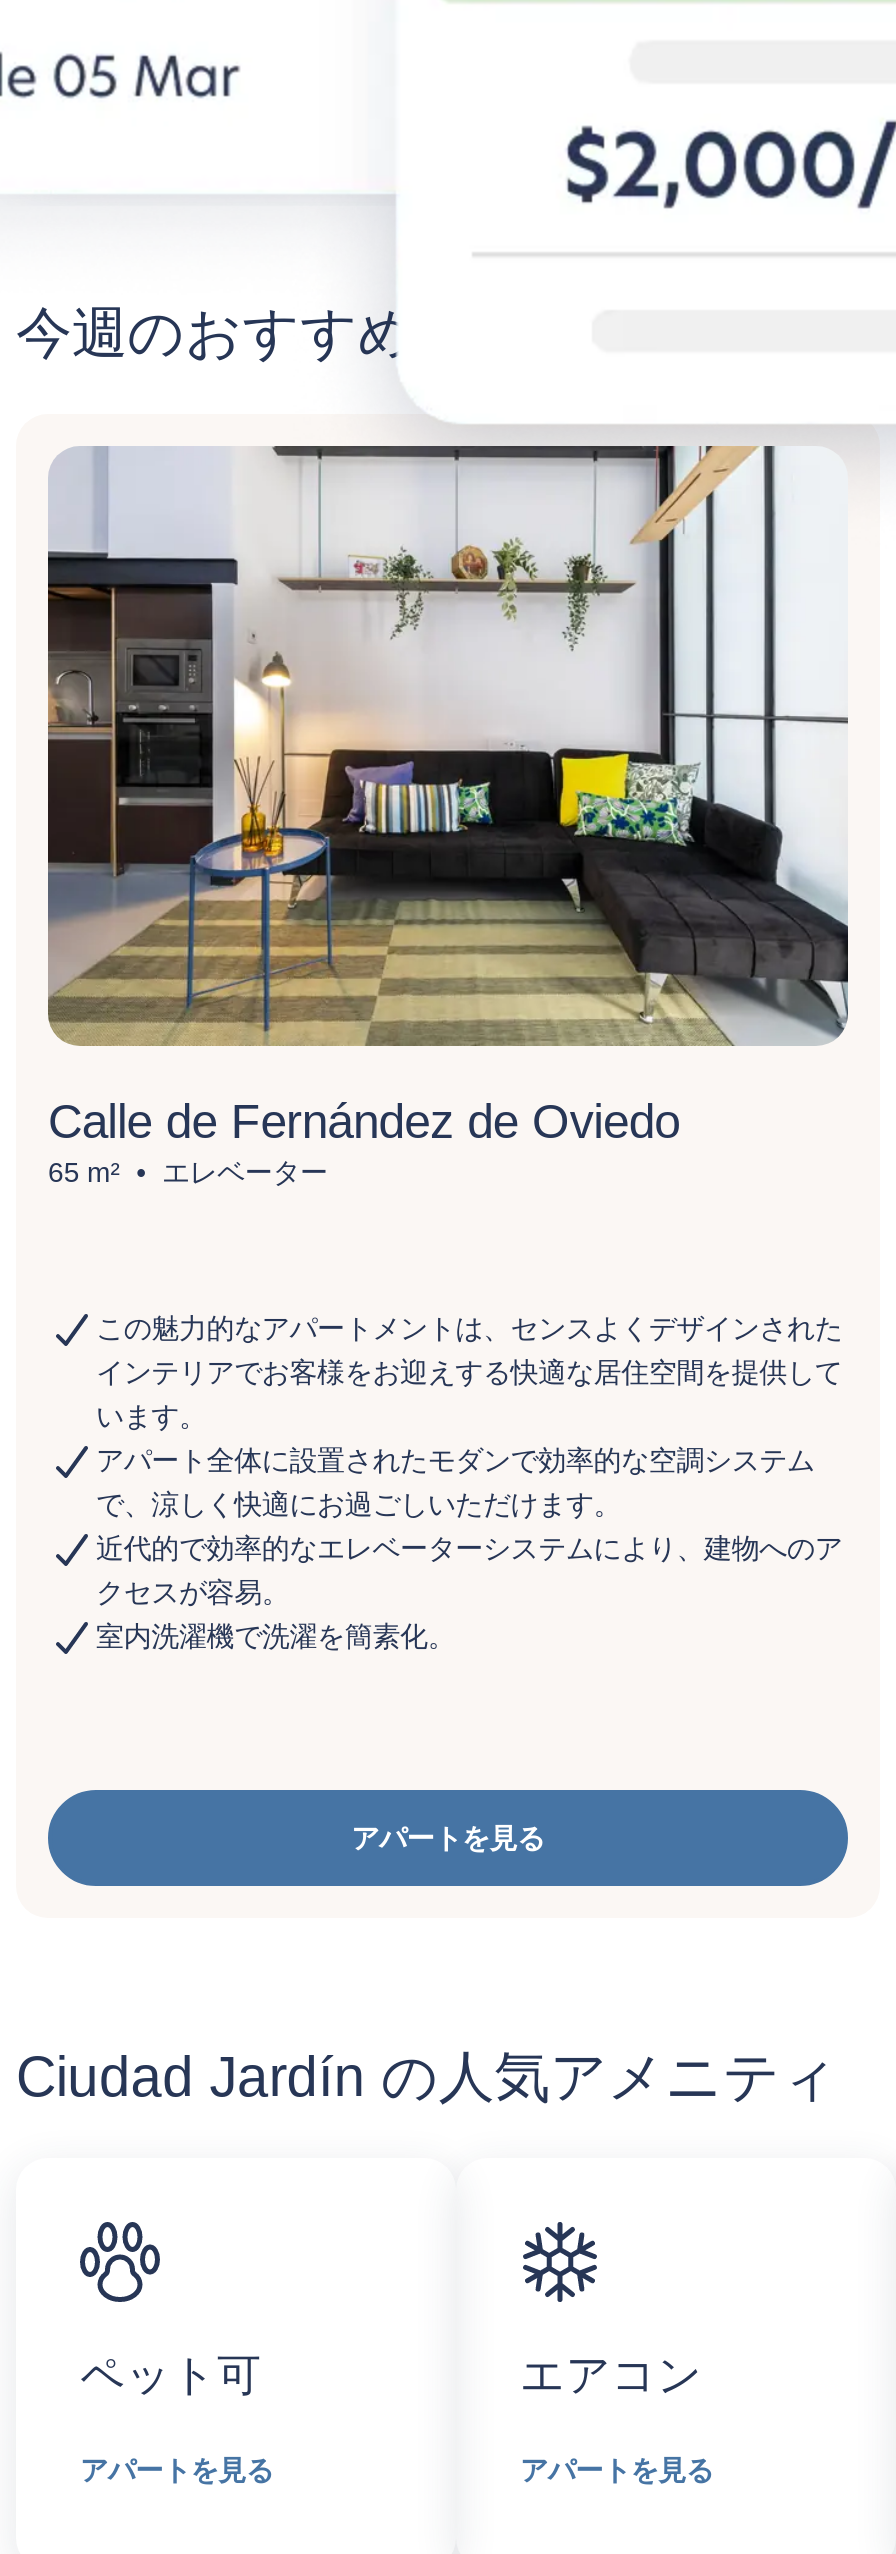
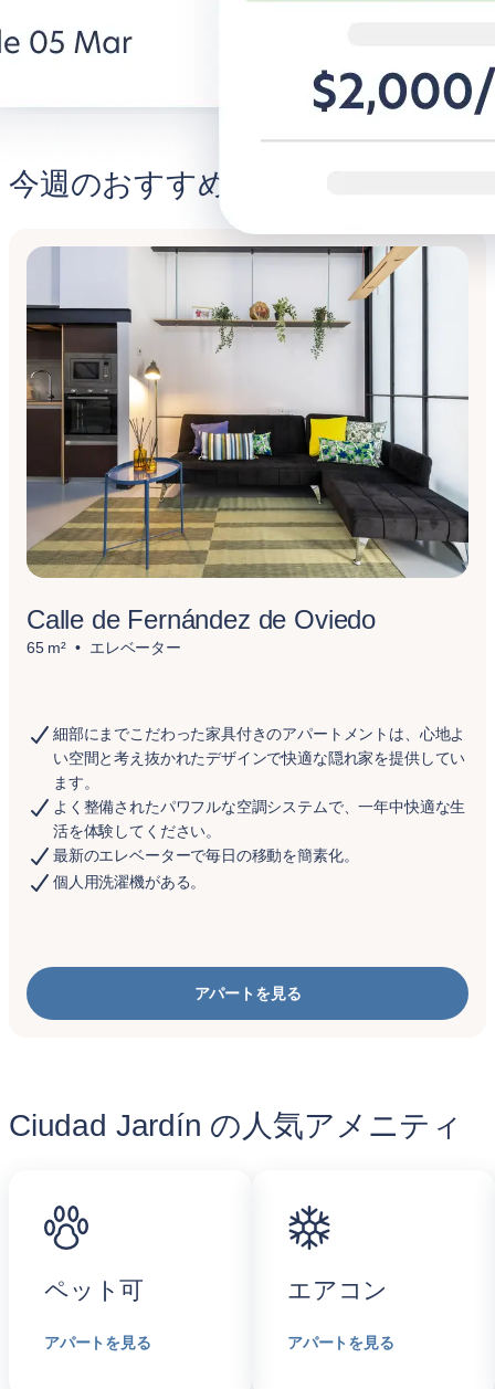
[96,1312,842,1652] この魅力的なアパートメントは、センスよくデザインされた | インテリアでお客様をお迎えする快適な居住空間を提供して | います。 | アパート全体に設置されたモダンで効率的な空調システム | で、涼しく快適にお過ごしいただけます。 | 近代的で効率的なエレベーターシステムにより、建物へのア | クセスが容易。 | 室内洗濯機で洗濯を簡素化。 -> [53,725,465,891] 細部にまでこだわった家具付きのアパートメントは、心地よ | い空間と考え抜かれたデザインで快適な隠れ家を提供してい | ます。 | よく整備されたパワフルな空調システムで、一年中快適な生 | 活を体験してください。 | 最新のエレベーターで毎日の移動を簡素化。 | 個人用洗濯機がある。

